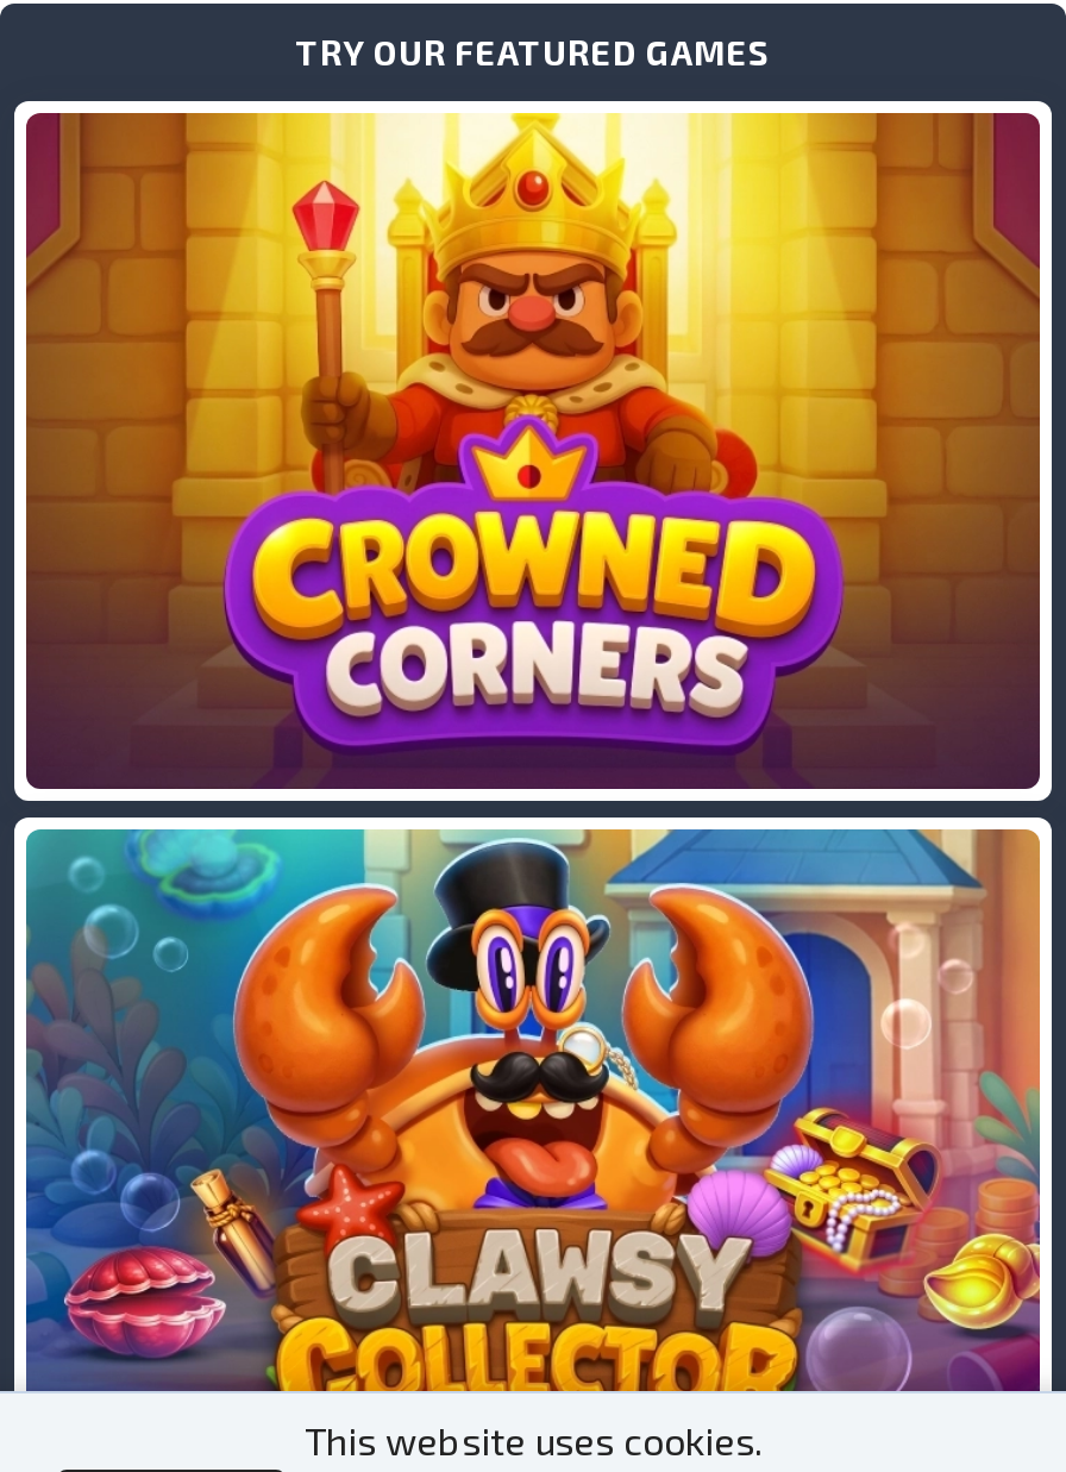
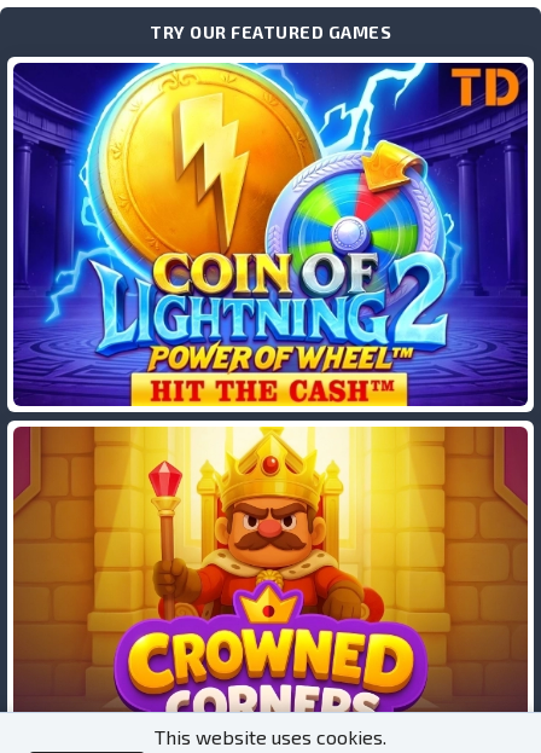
[24,111,1042,791] [image] -> [12,62,529,407] [image]
[24,827,1042,1393] [image] -> [12,425,529,713] [image]

